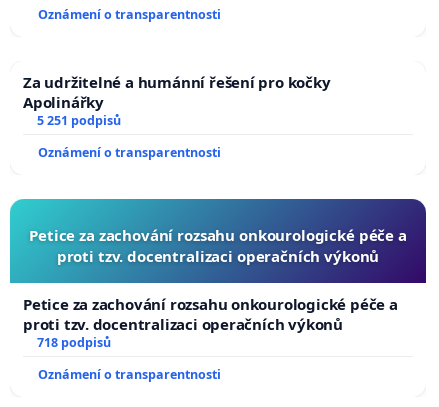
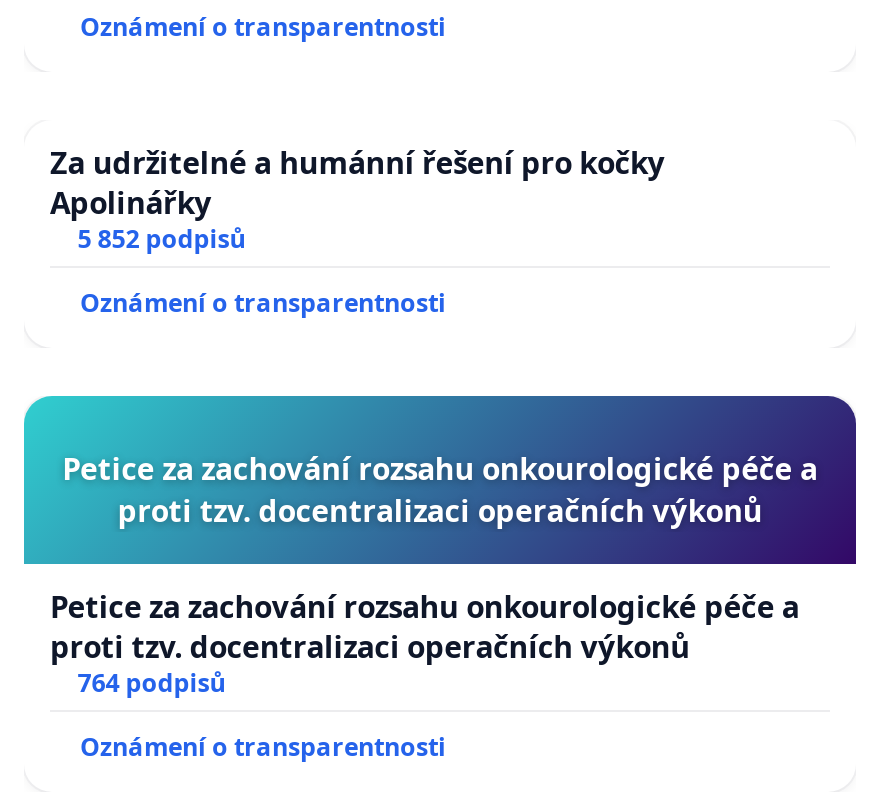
[37,112,121,129] 5 251 podpisů -> [78,223,246,257] 5 852 podpisů
[37,334,111,351] 718 podpisů -> [78,667,226,701] 764 podpisů

